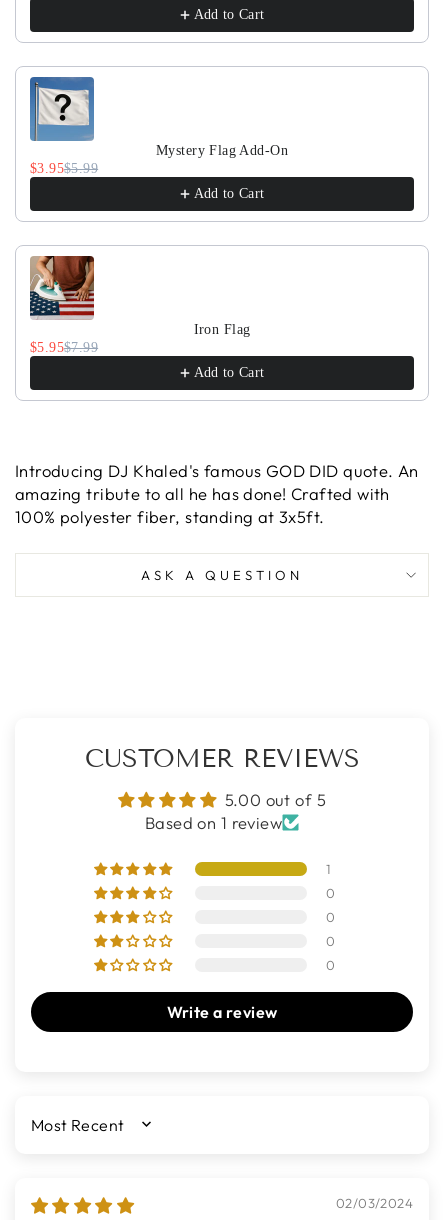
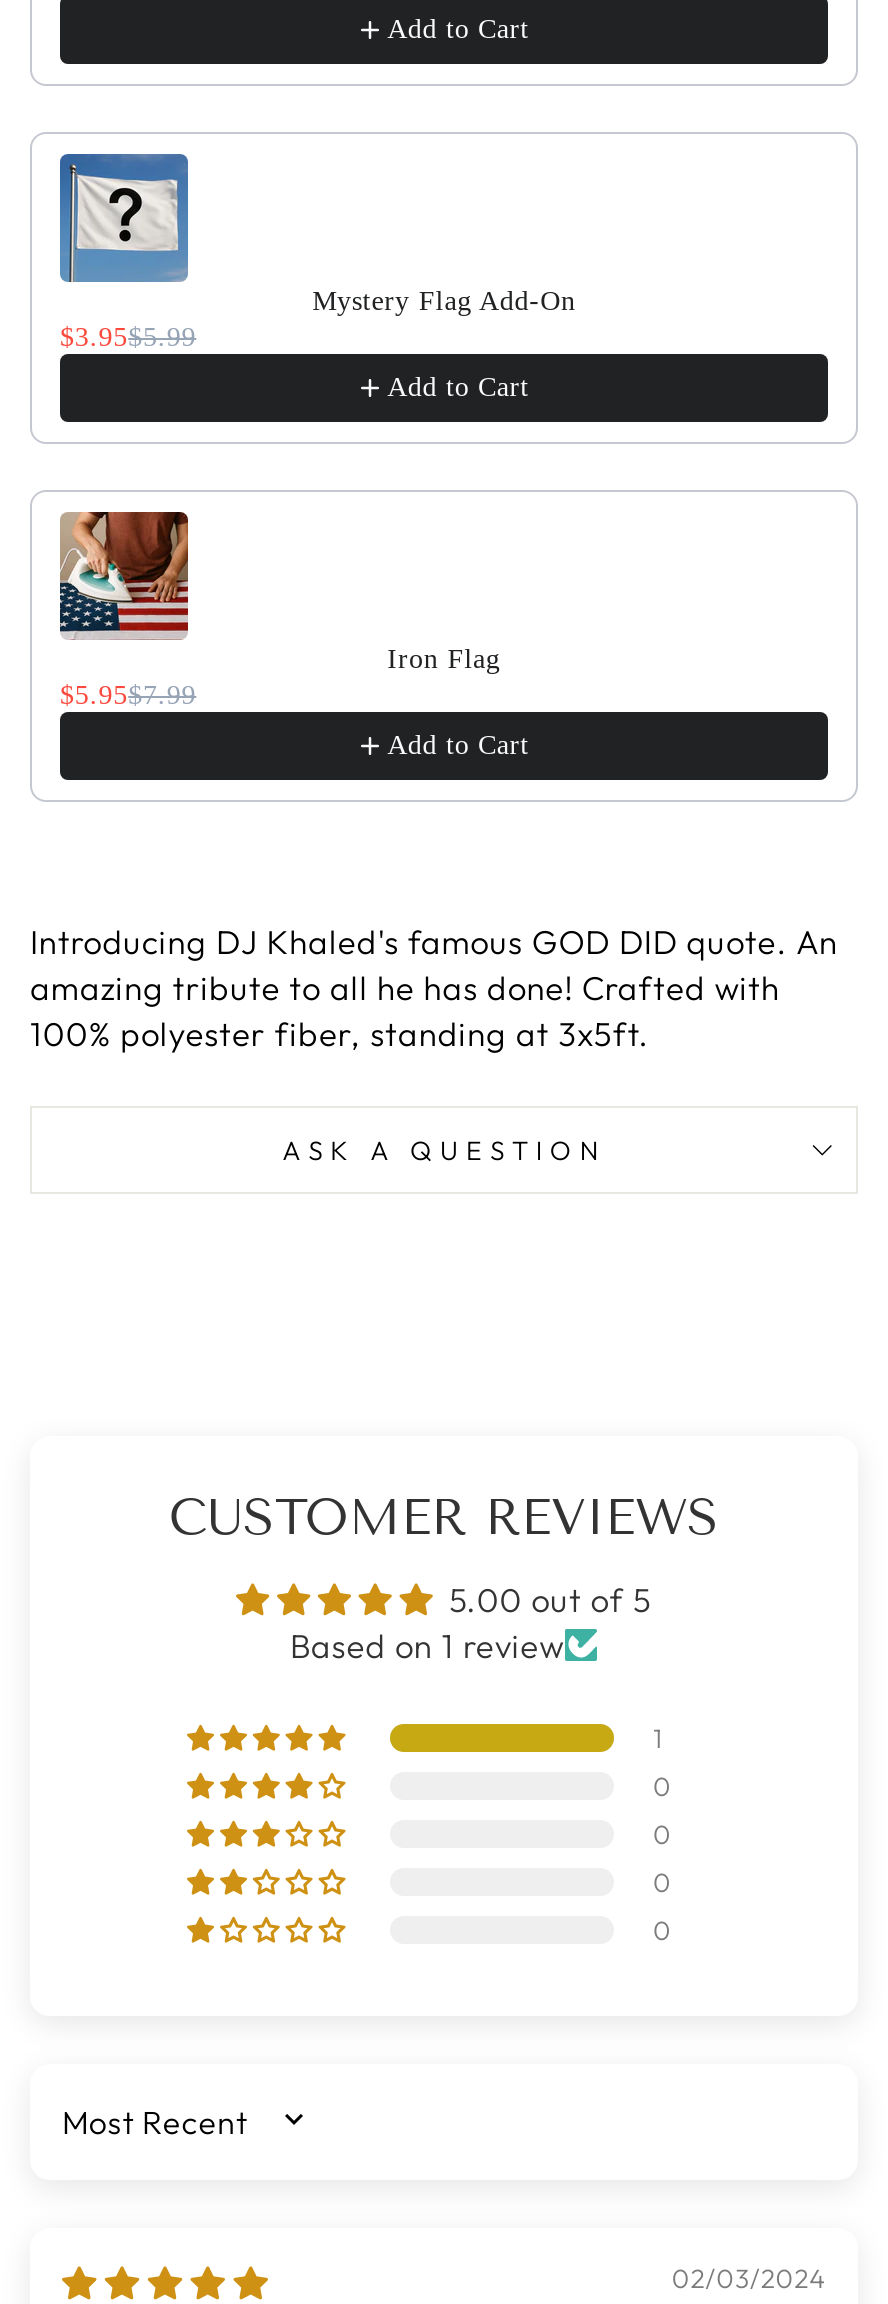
[167,1002,277,1022] Write a review -> none

